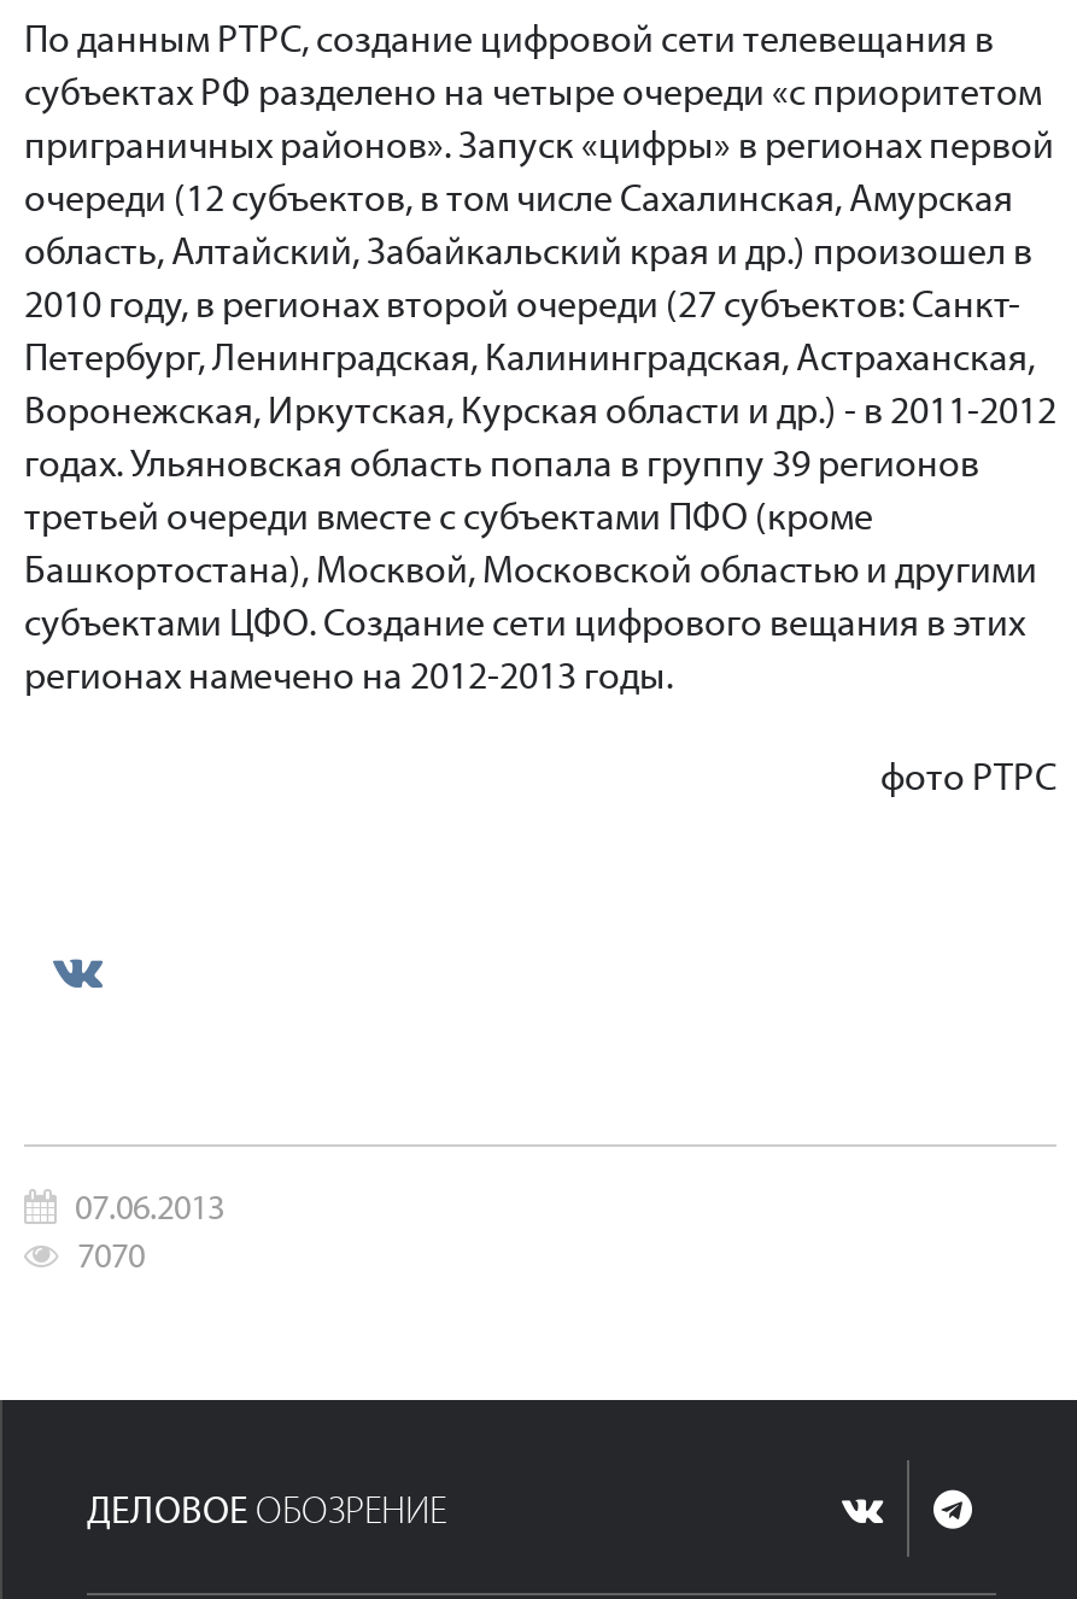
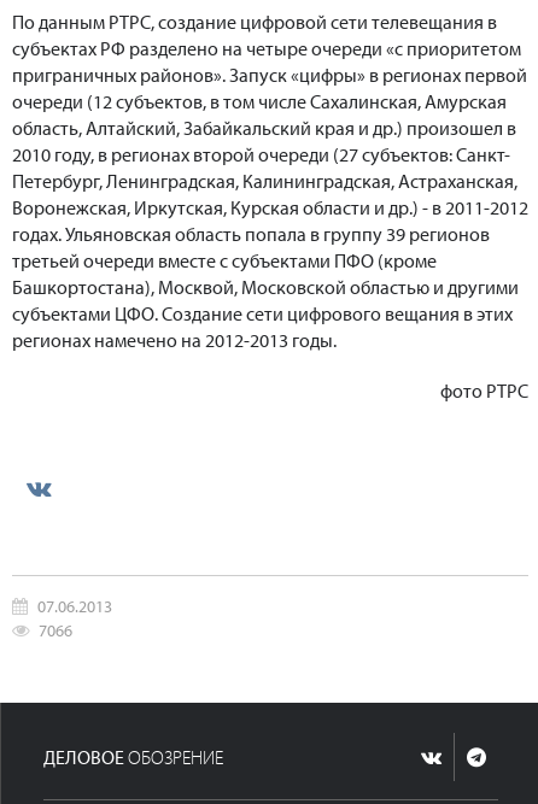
[70,1232,145,1278] 7070 -> [35,619,72,642] 7066

